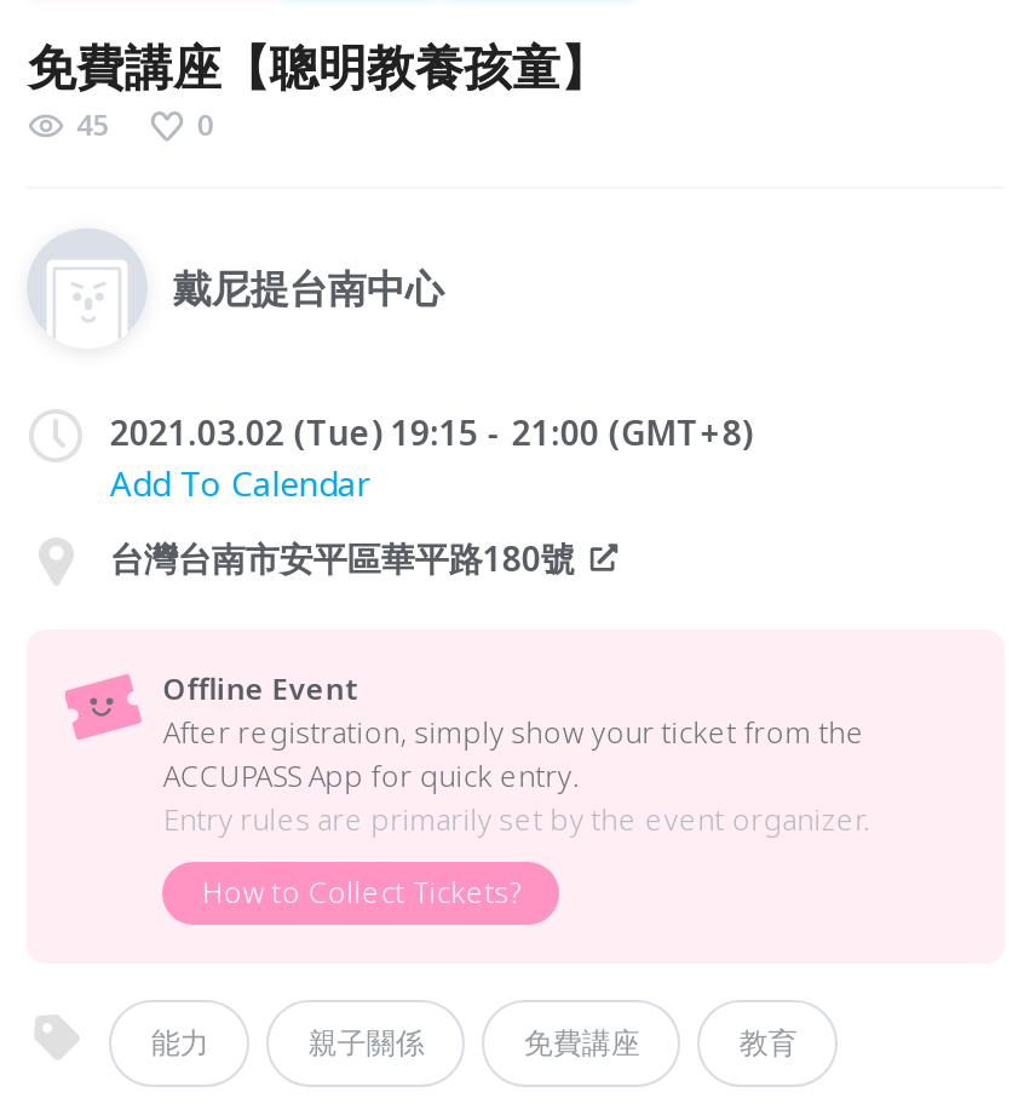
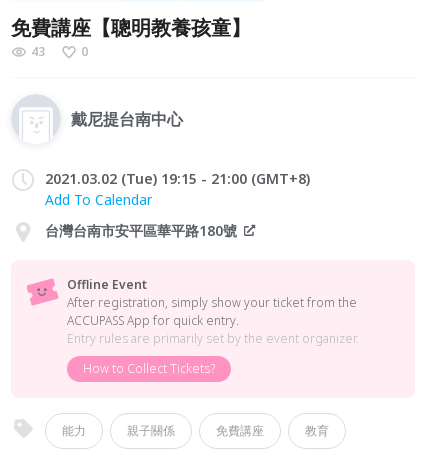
[76,104,110,145] 45 -> [31,43,45,60] 43

